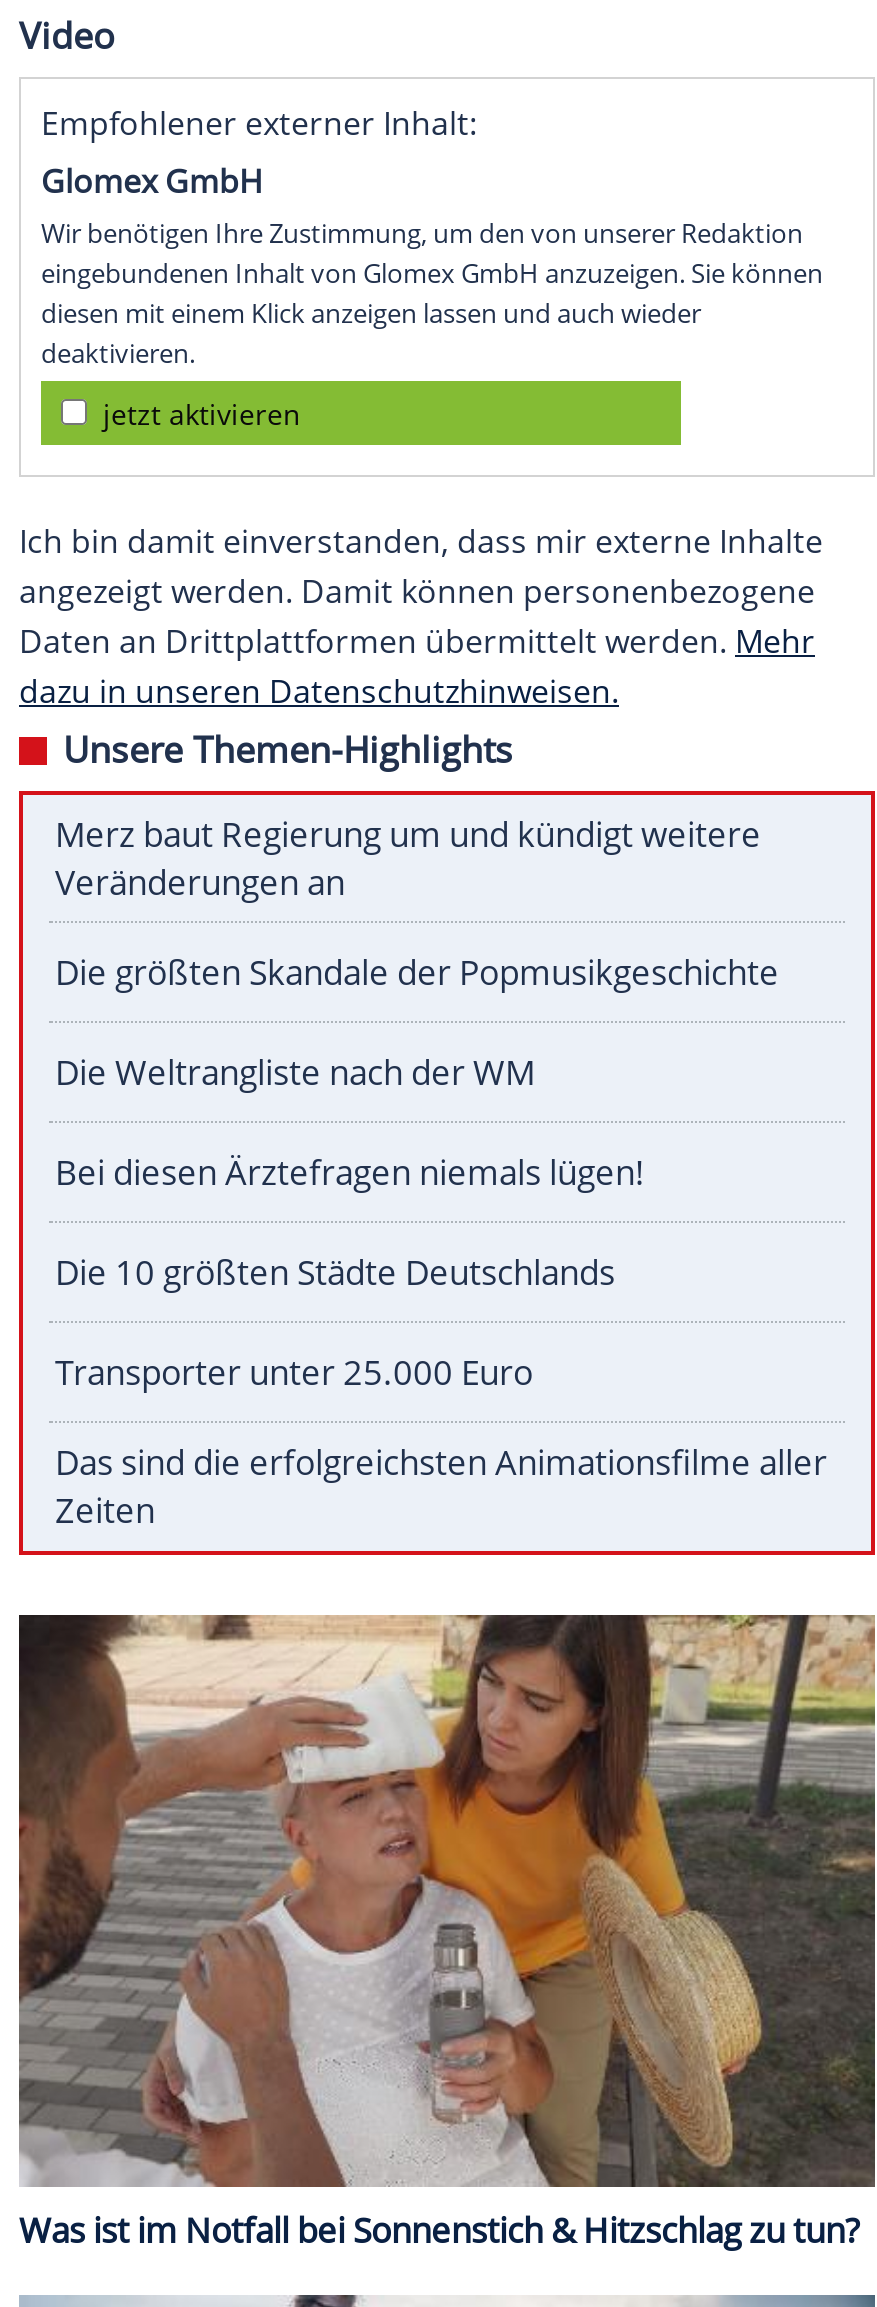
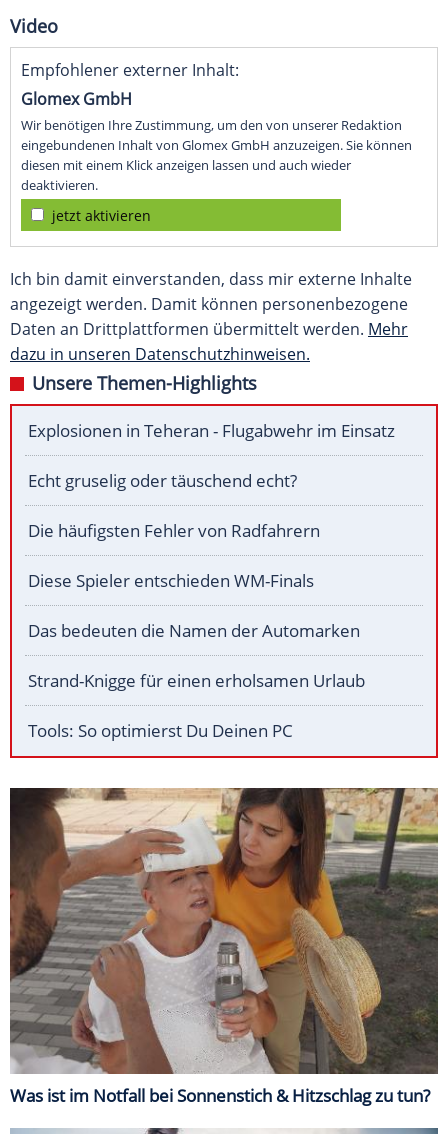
[55,812,761,906] Merz baut Regierung um und kündigt weitere | Veränderungen an -> [28,419,395,442] Explosionen in Teheran - Flugabwehr im Einsatz
[55,950,779,996] Die größten Skandale der Popmusikgeschichte -> [28,469,297,492] Echt gruselig oder täuschend echt?
[55,1050,535,1096] Die Weltrangliste nach der WM -> [28,519,320,542] Die häufigsten Fehler von Radfahrern
[55,1150,645,1196] Bei diesen Ärztefragen niemals lügen! -> [28,569,314,592] Diese Spieler entschieden WM-Finals
[55,1250,615,1296] Die 10 größten Städte Deutschlands -> [28,619,360,642] Das bedeuten die Namen der Automarken
[55,1350,533,1396] Transporter unter 25.000 Euro -> [28,669,365,692] Strand-Knigge für einen erholsamen Urlaub
[55,1440,827,1534] Das sind die erfolgreichsten Animationsfilme aller | Zeiten -> [28,719,293,742] Tools: So optimierst Du Deinen PC

